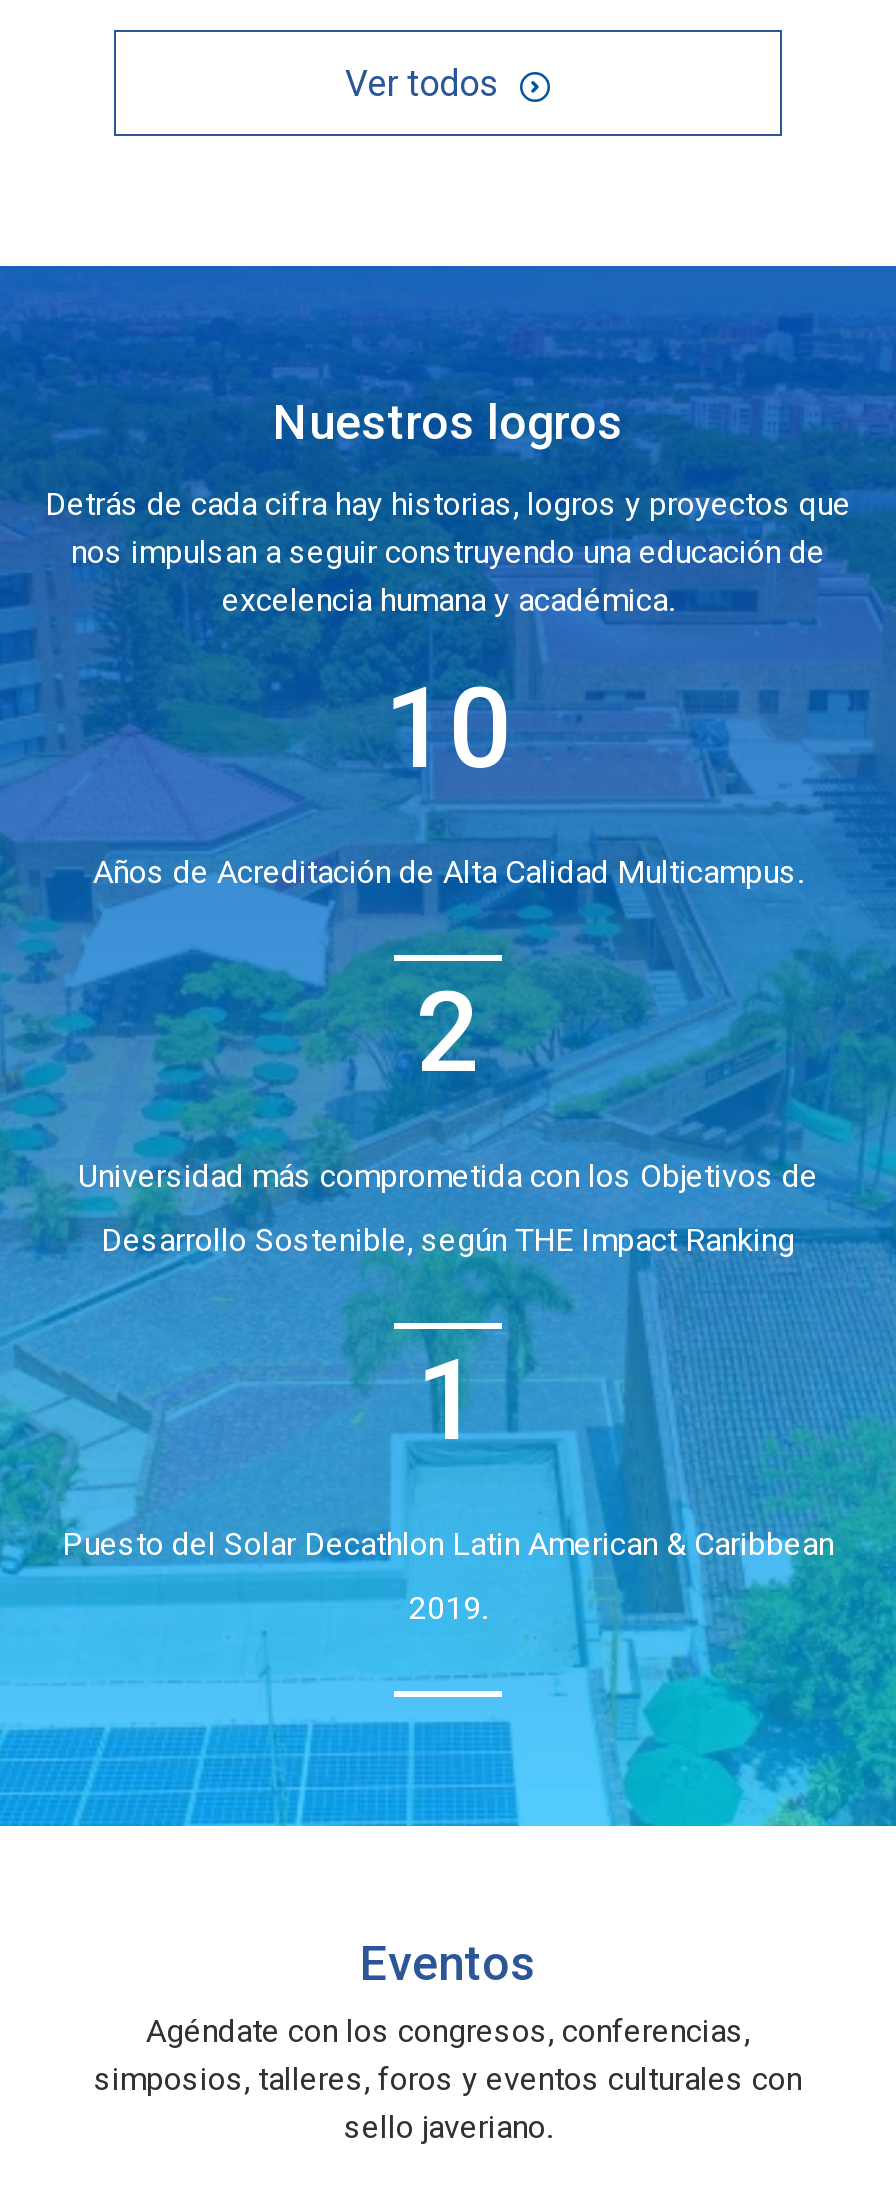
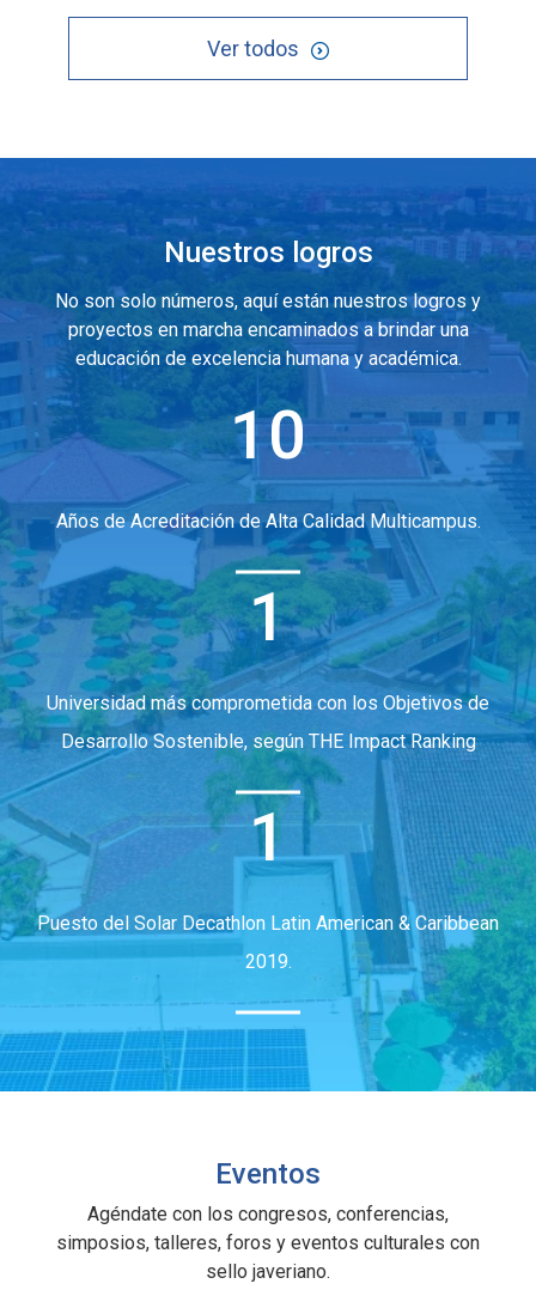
[45,485,851,619] Detrás de cada cifra hay historias, logros y proyectos que | nos impulsan a seguir construyendo una educación de | excelencia humana y académica. -> [55,289,481,369] No son solo números, aquí están nuestros logros y | proyectos en marcha encaminados a brindar una | educación de excelencia humana y académica.
[416,967,480,1099] 2 -> [249,578,287,656] 1

